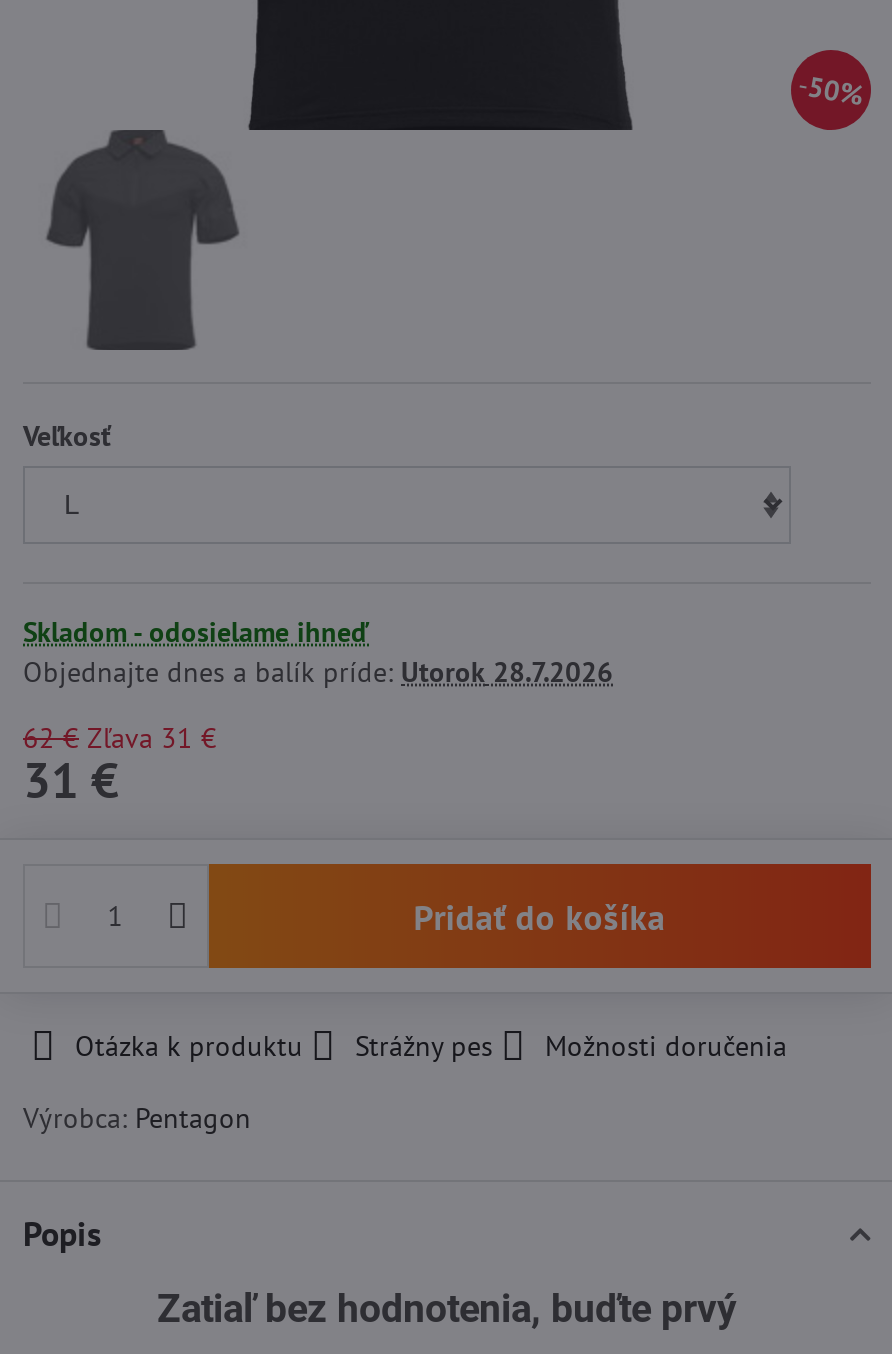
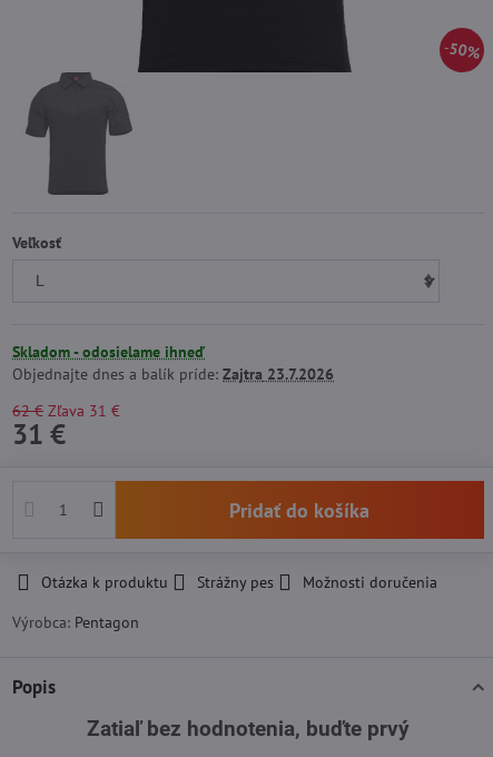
[23,654,613,690] Objednajte dnes a balík príde: Utorok 28.7.2026 -> [12,364,334,384] Objednajte dnes a balík príde: Zajtra 23.7.2026

